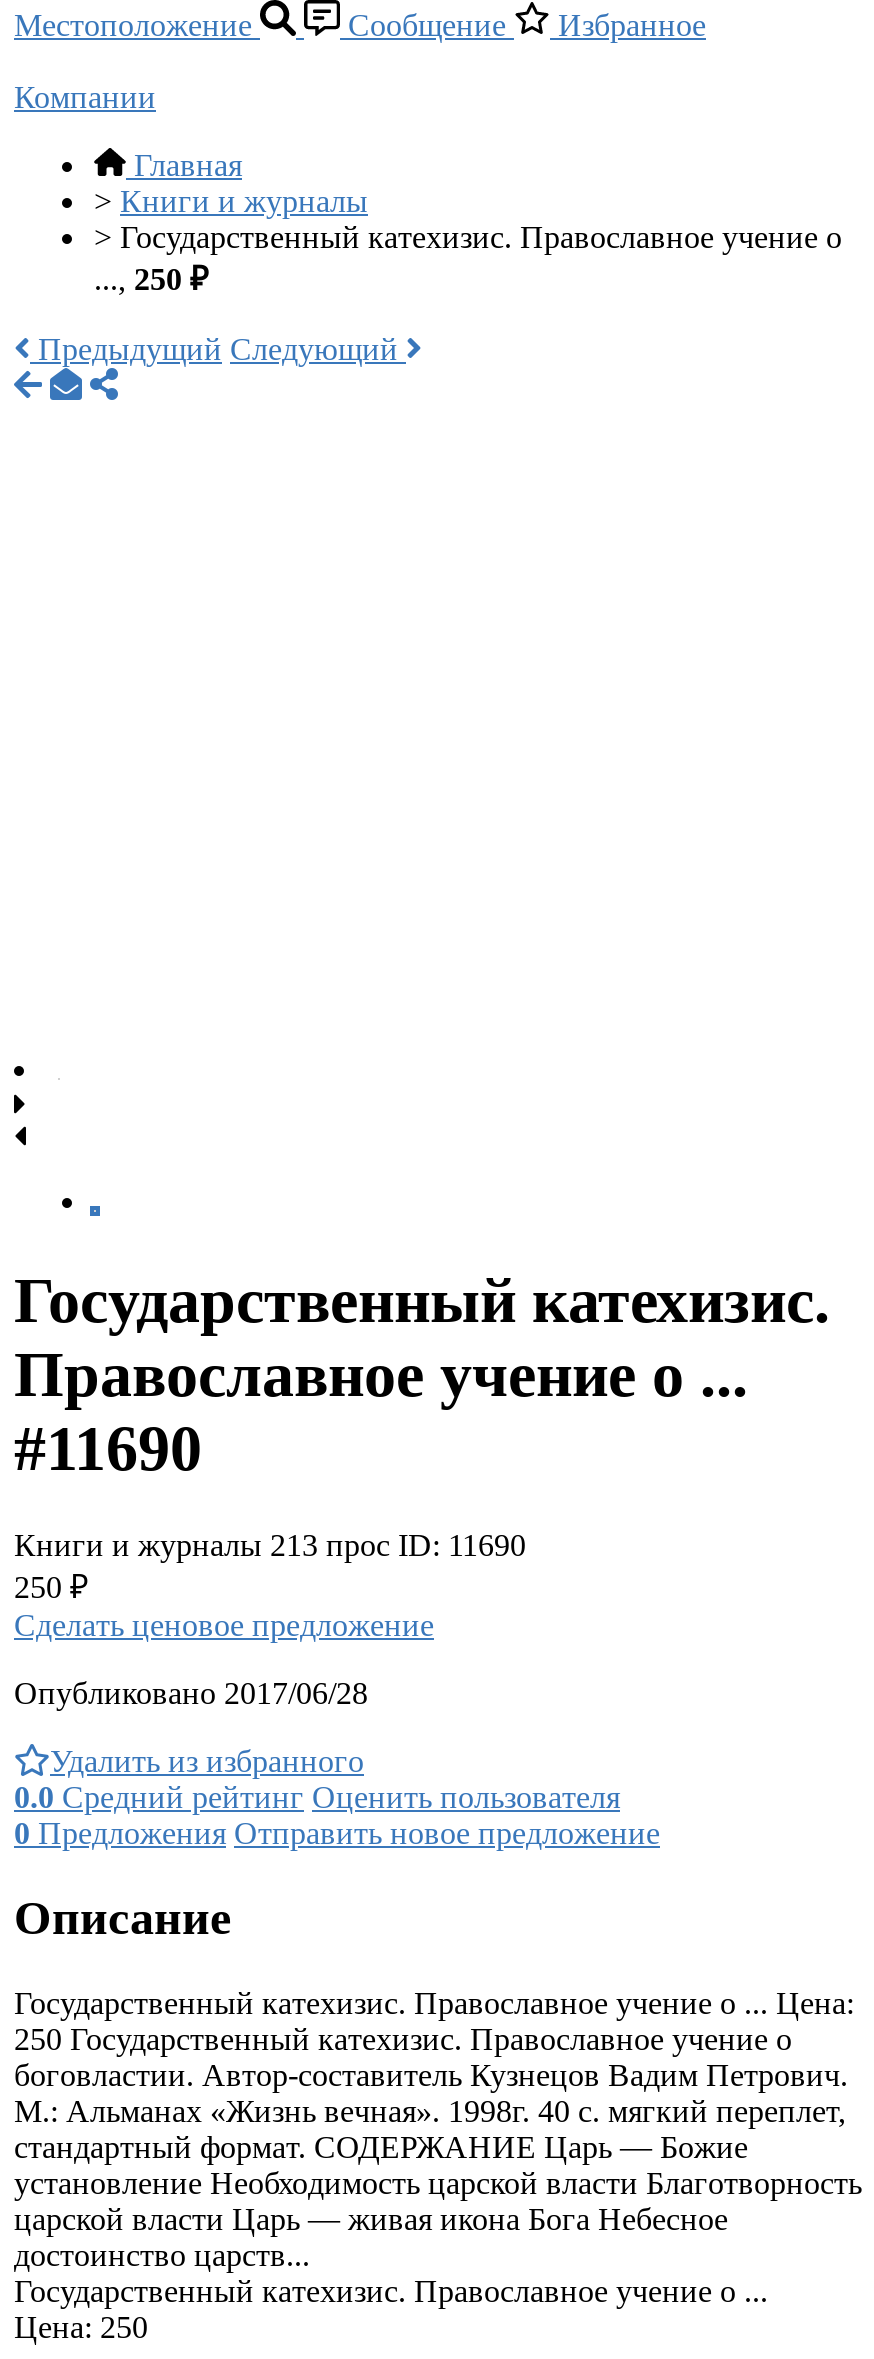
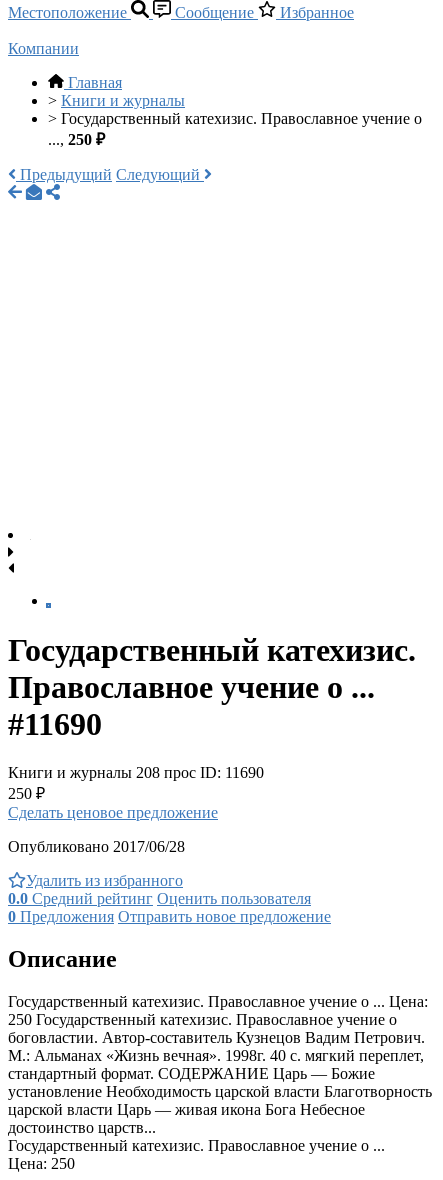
[14,1528,526,1562] Книги и журналы 213 прос ID: 11690 -> [8,764,264,781] Книги и журналы 208 прос ID: 11690

